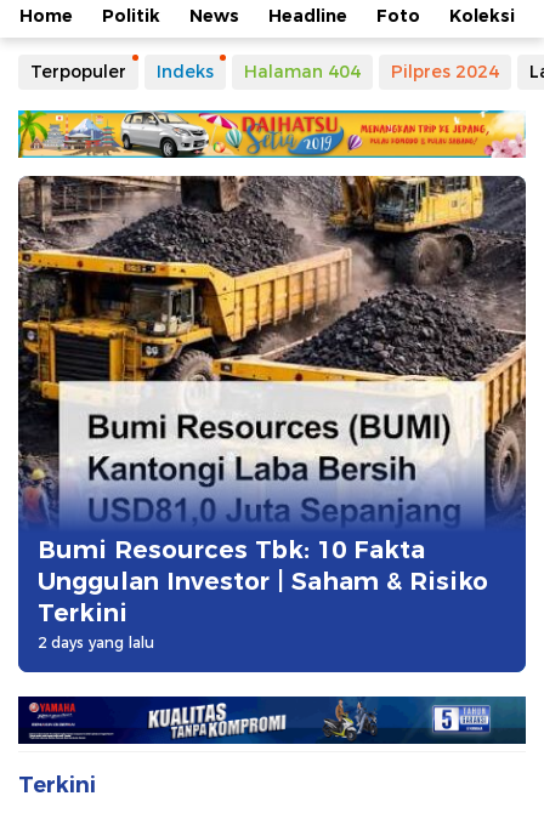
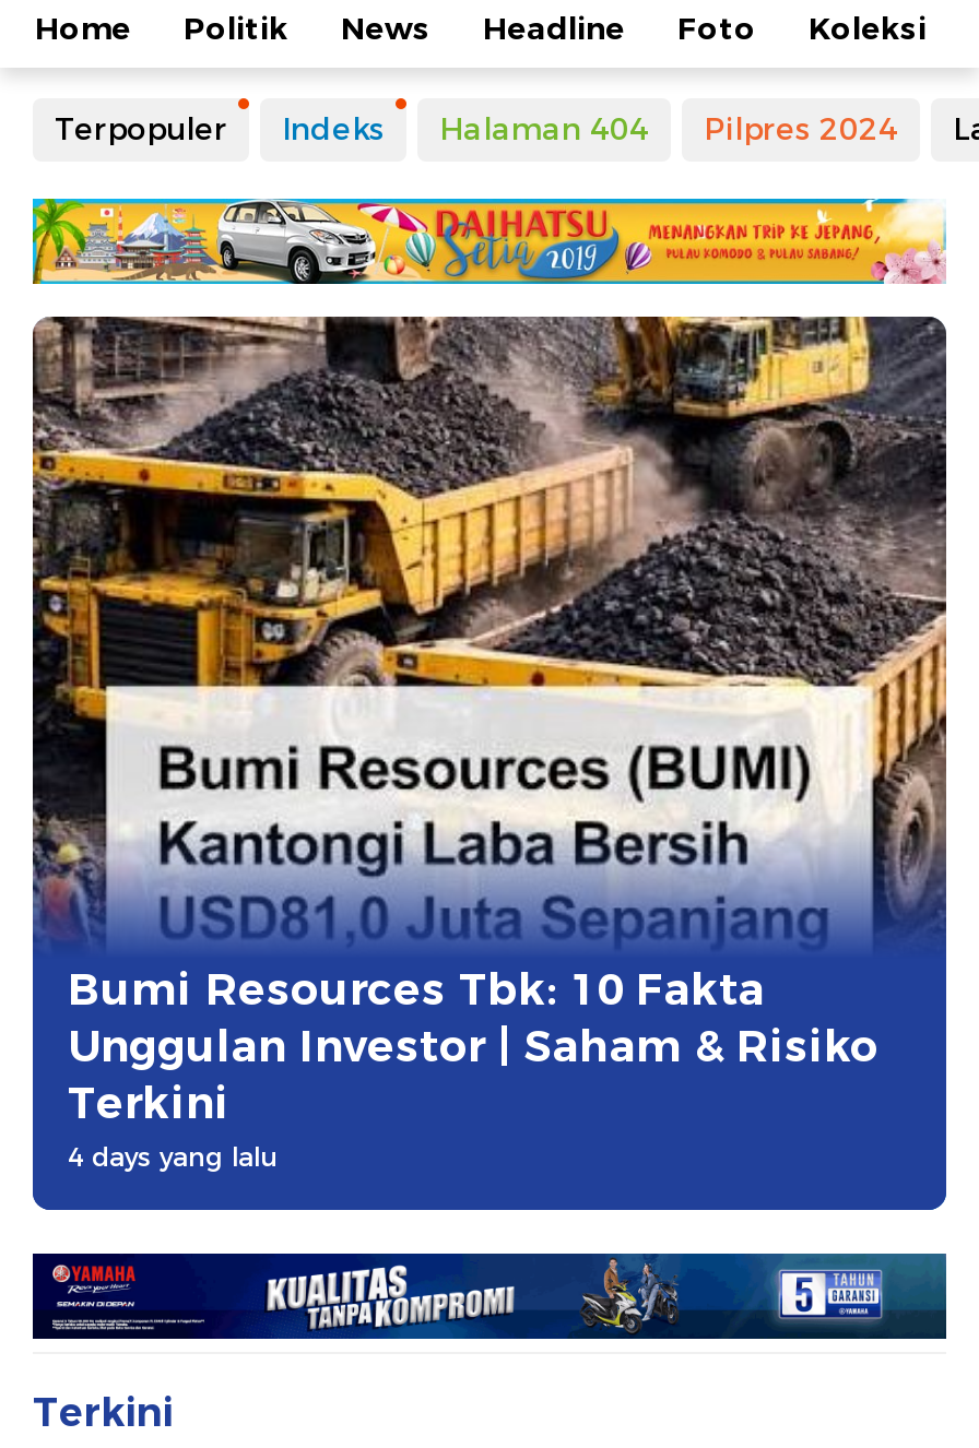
[38,634,154,652] 2 days yang lalu -> [68,1140,278,1173] 4 days yang lalu

